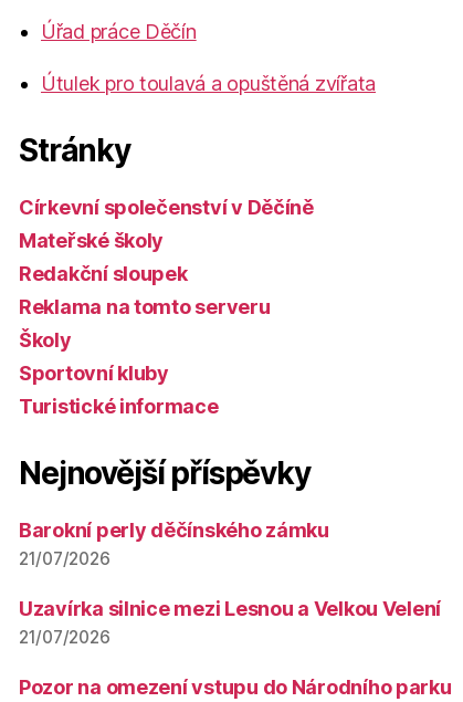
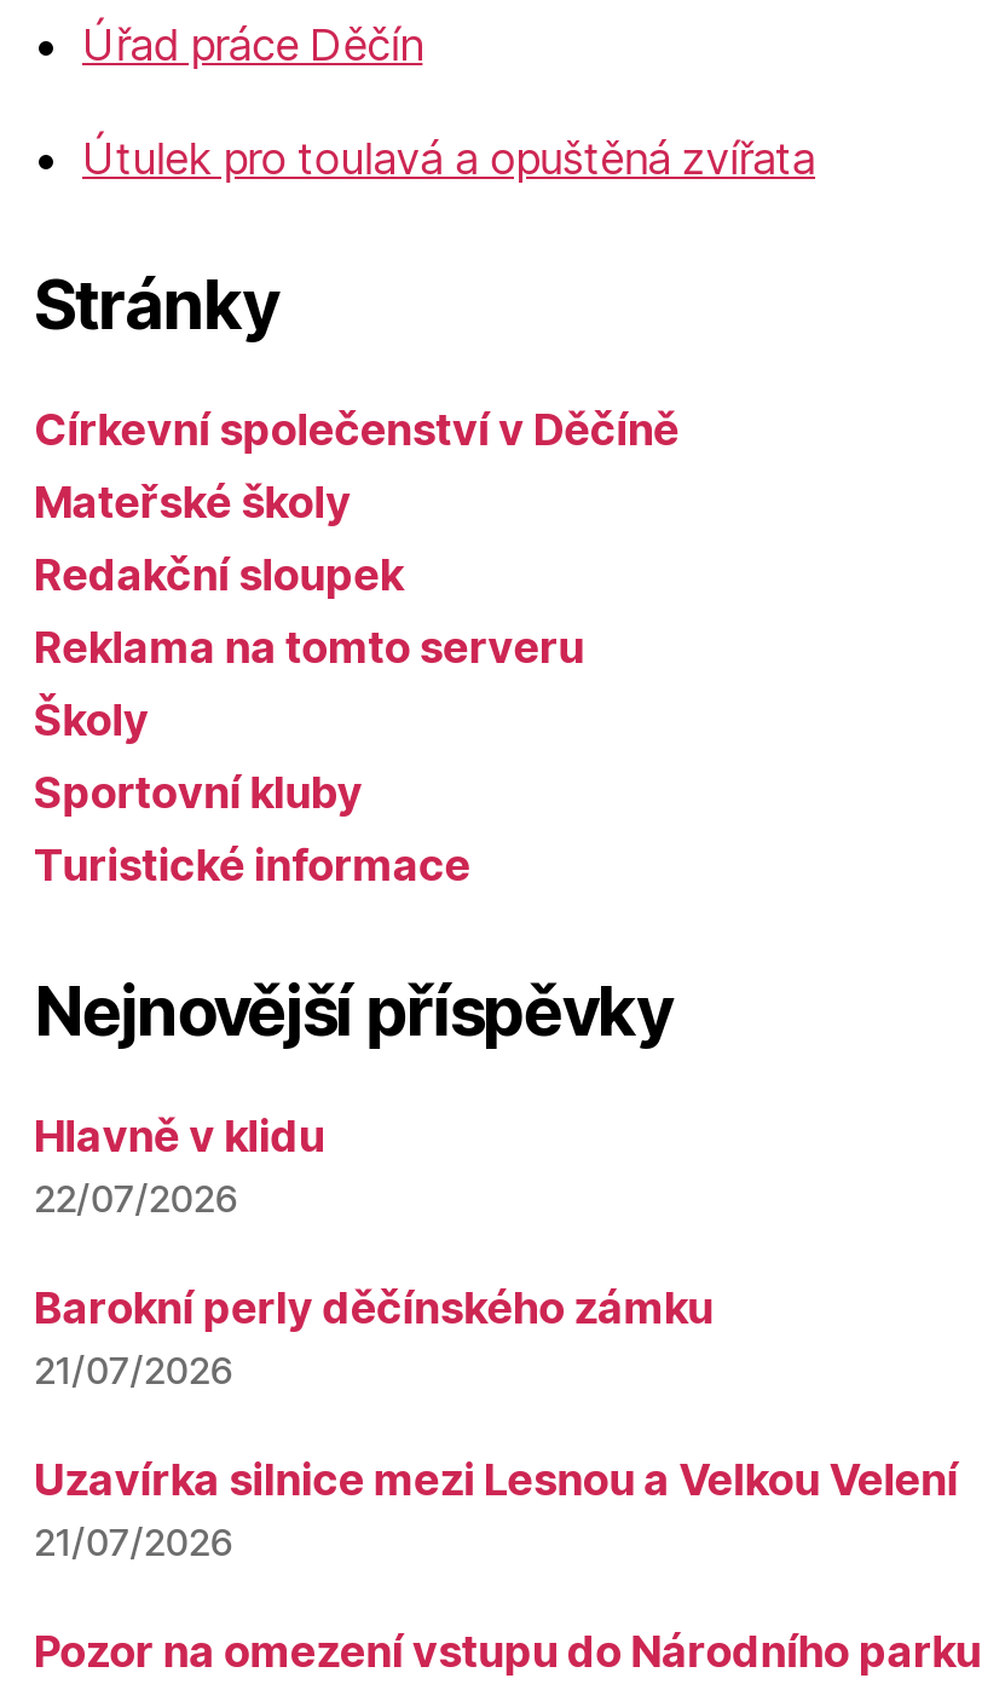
none -> [34,1109,325,1221] Hlavně v klidu | 22/07/2026

